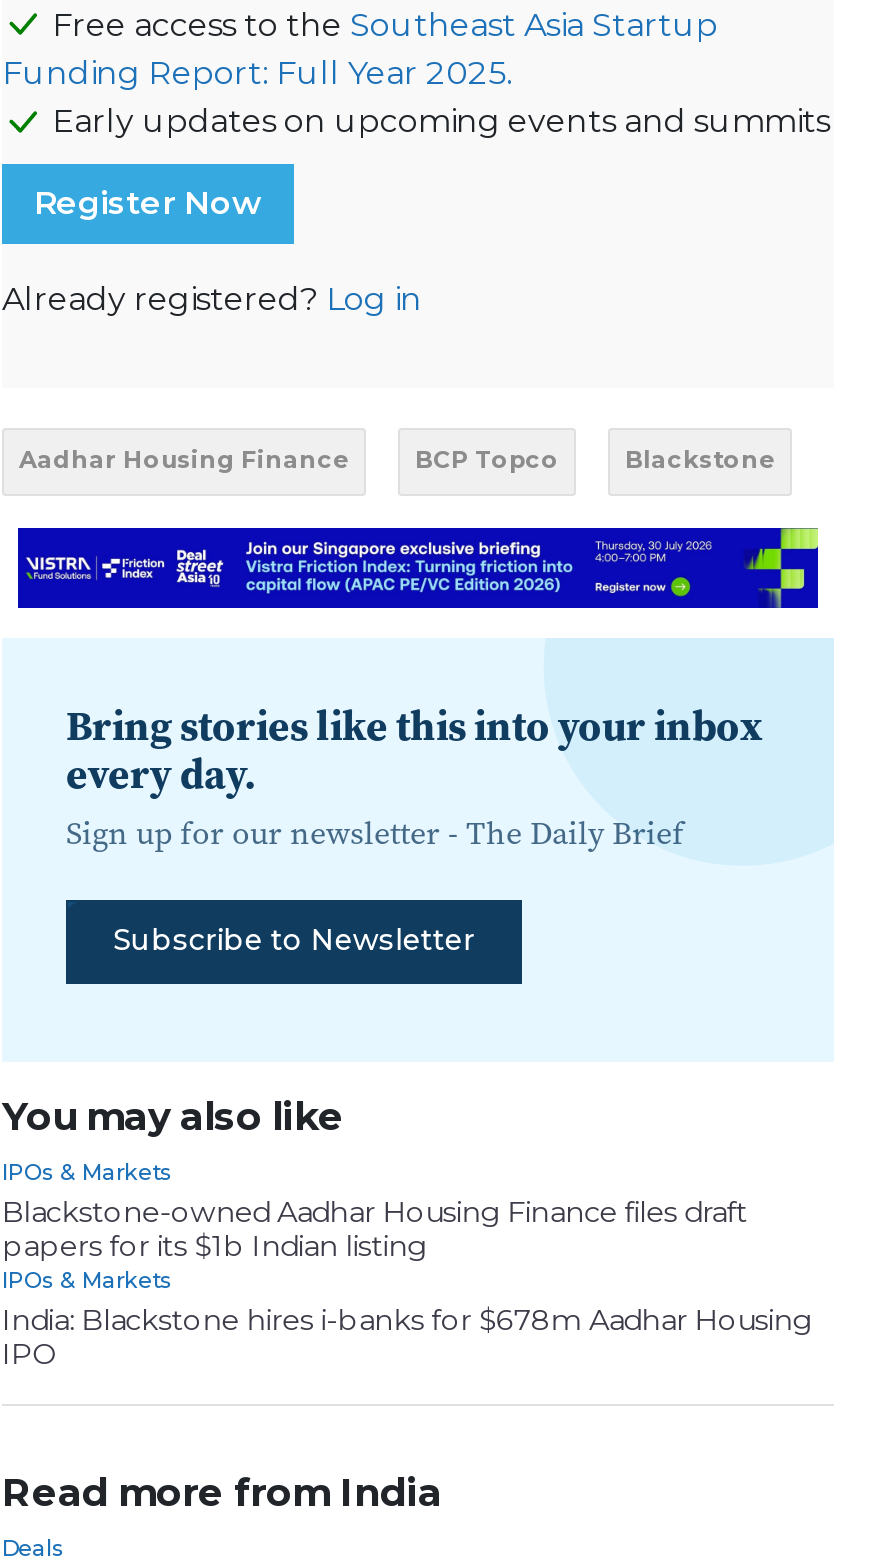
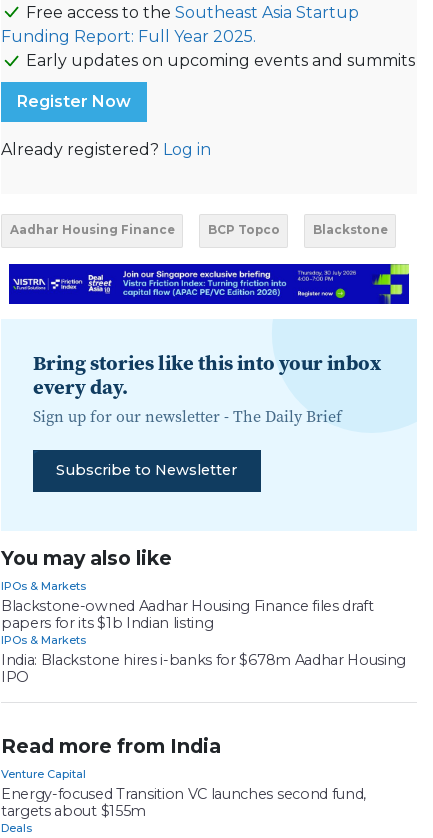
none -> [1,767,366,820] Venture Capital | Energy-focused Transition VC launches second fund, | targets about $155m

